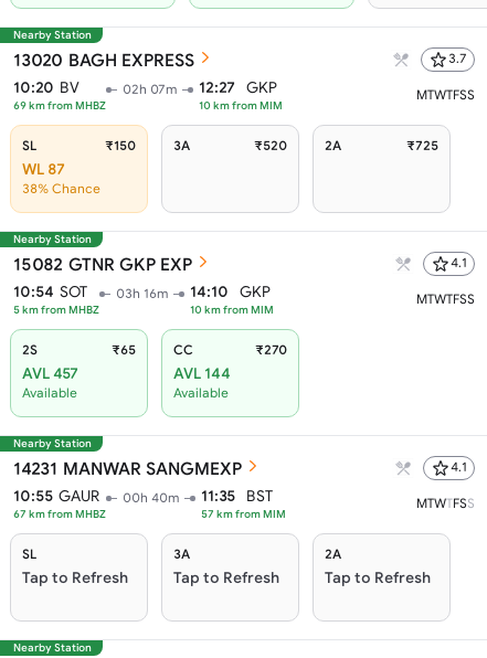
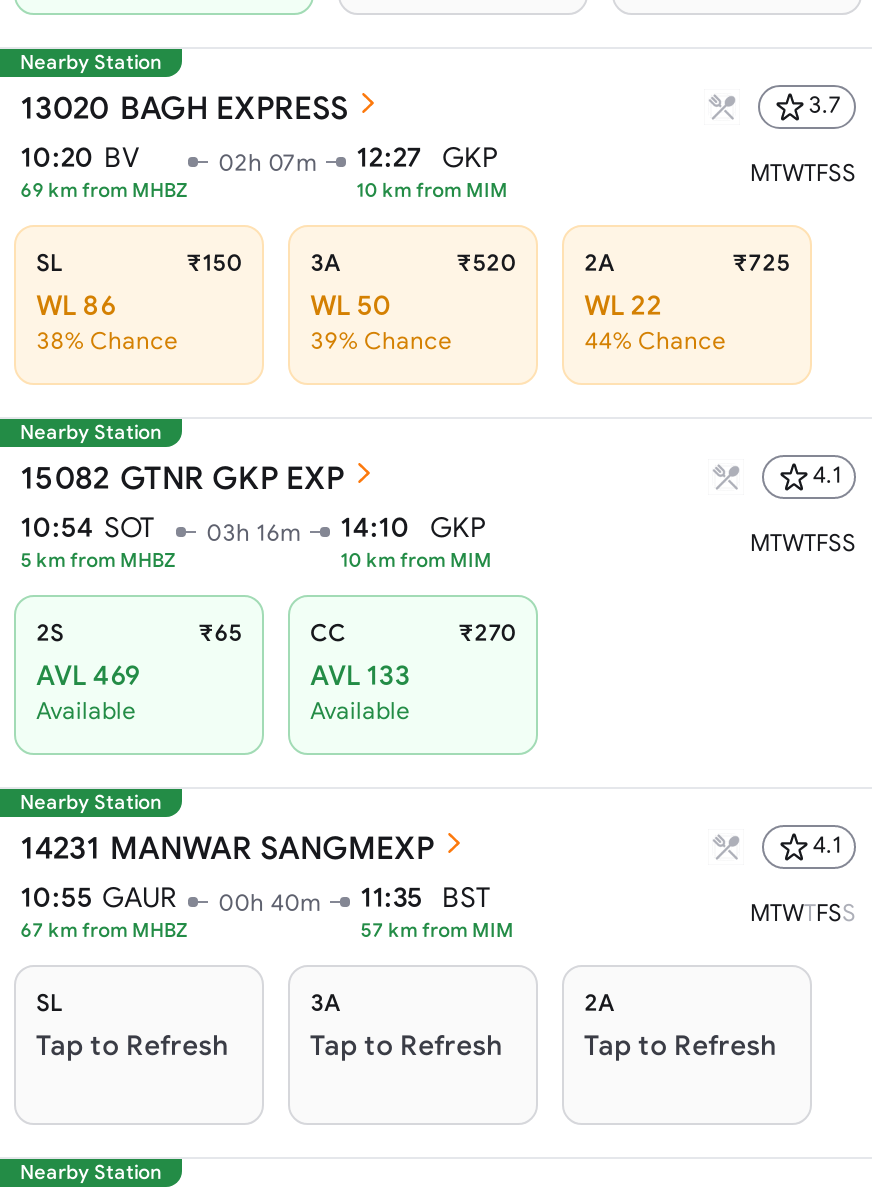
none -> [310,289,452,353] WL 50 | 39% Chance
none -> [584,289,726,353] WL 22 | 44% Chance
[22,160,65,177] WL 87 -> [36,289,116,321] WL 86
[22,364,78,382] AVL 457 -> [36,659,140,691] AVL 469
[173,364,231,382] AVL 144 -> [310,659,410,691] AVL 133

